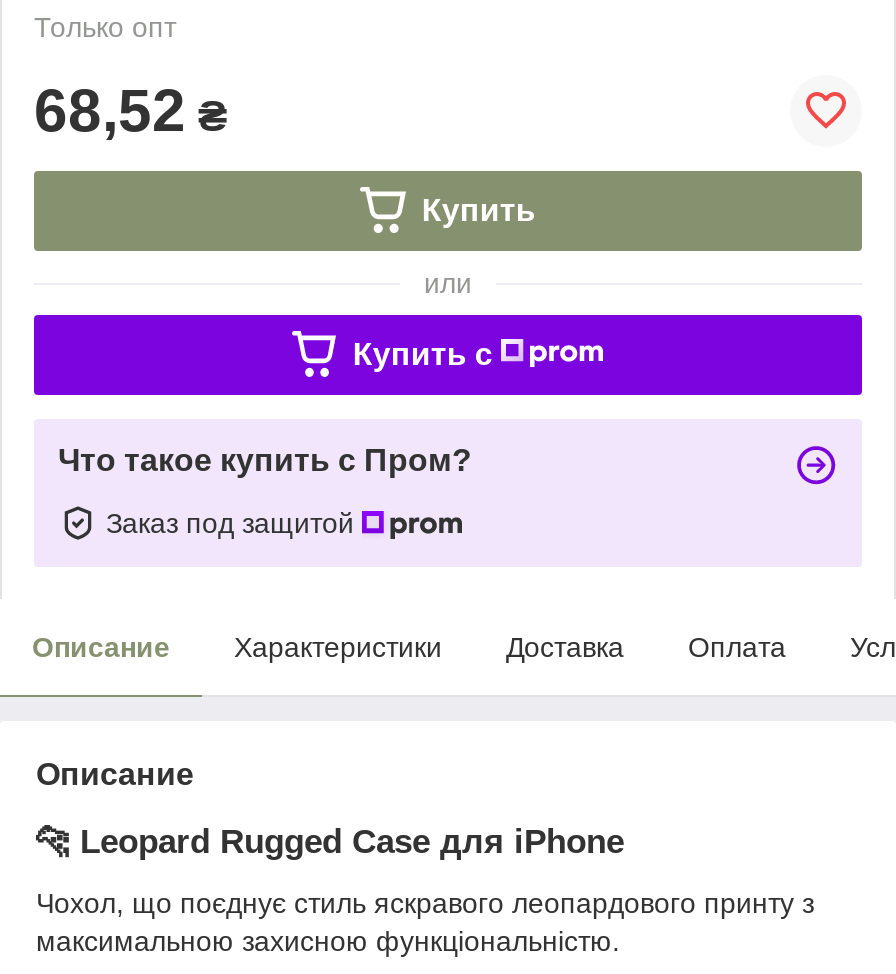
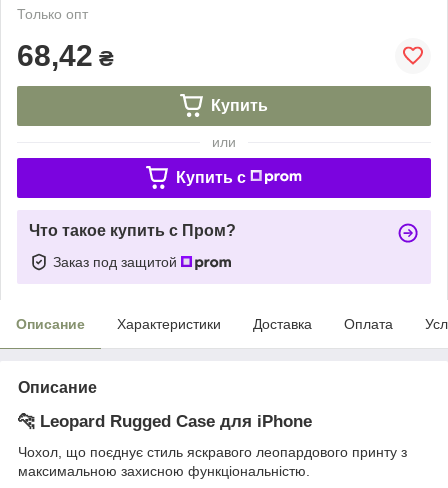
[34,77,228,143] 68,52 ₴ -> [17,39,114,72] 68,42 ₴

